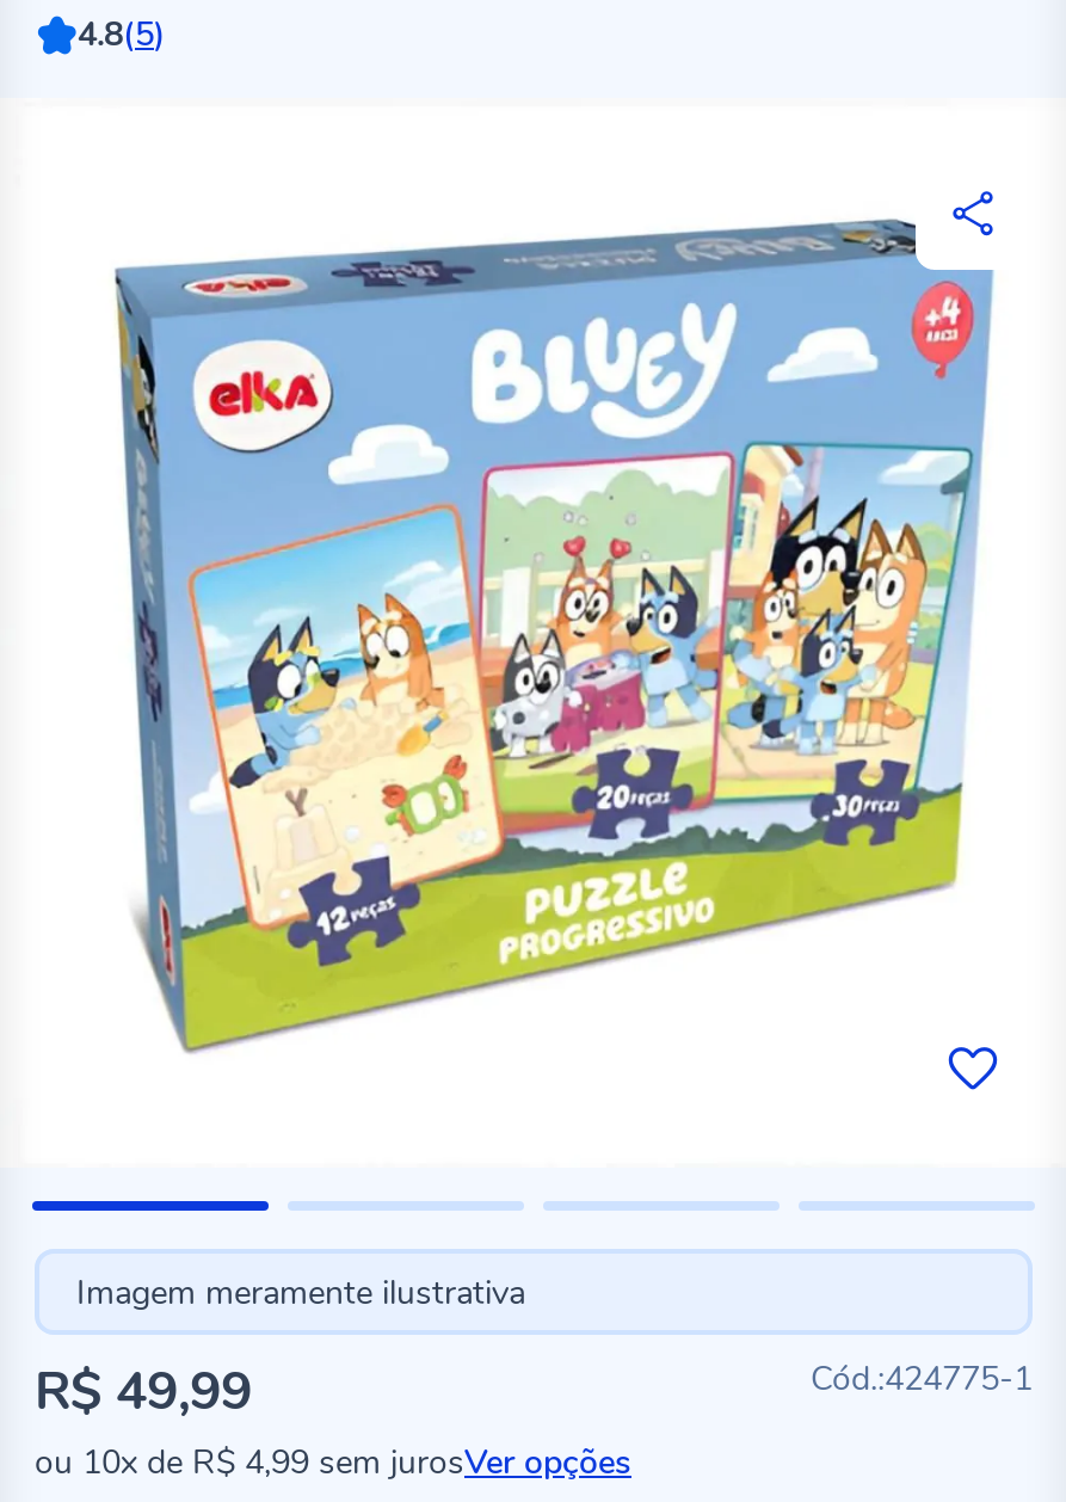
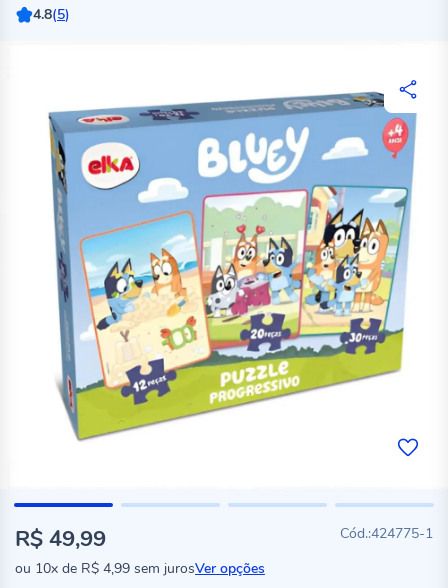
[76,1269,525,1315] Imagem meramente ilustrativa -> none

